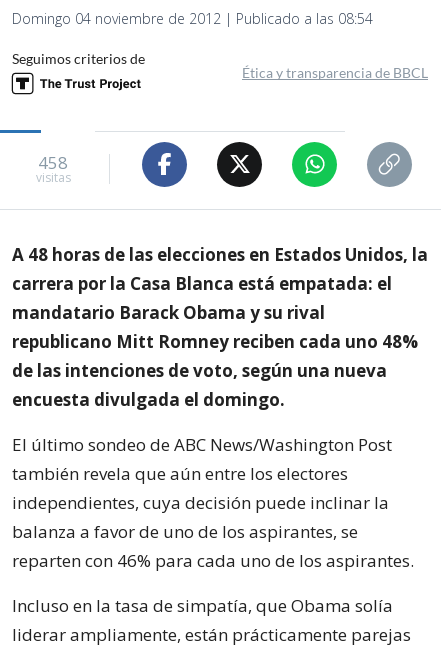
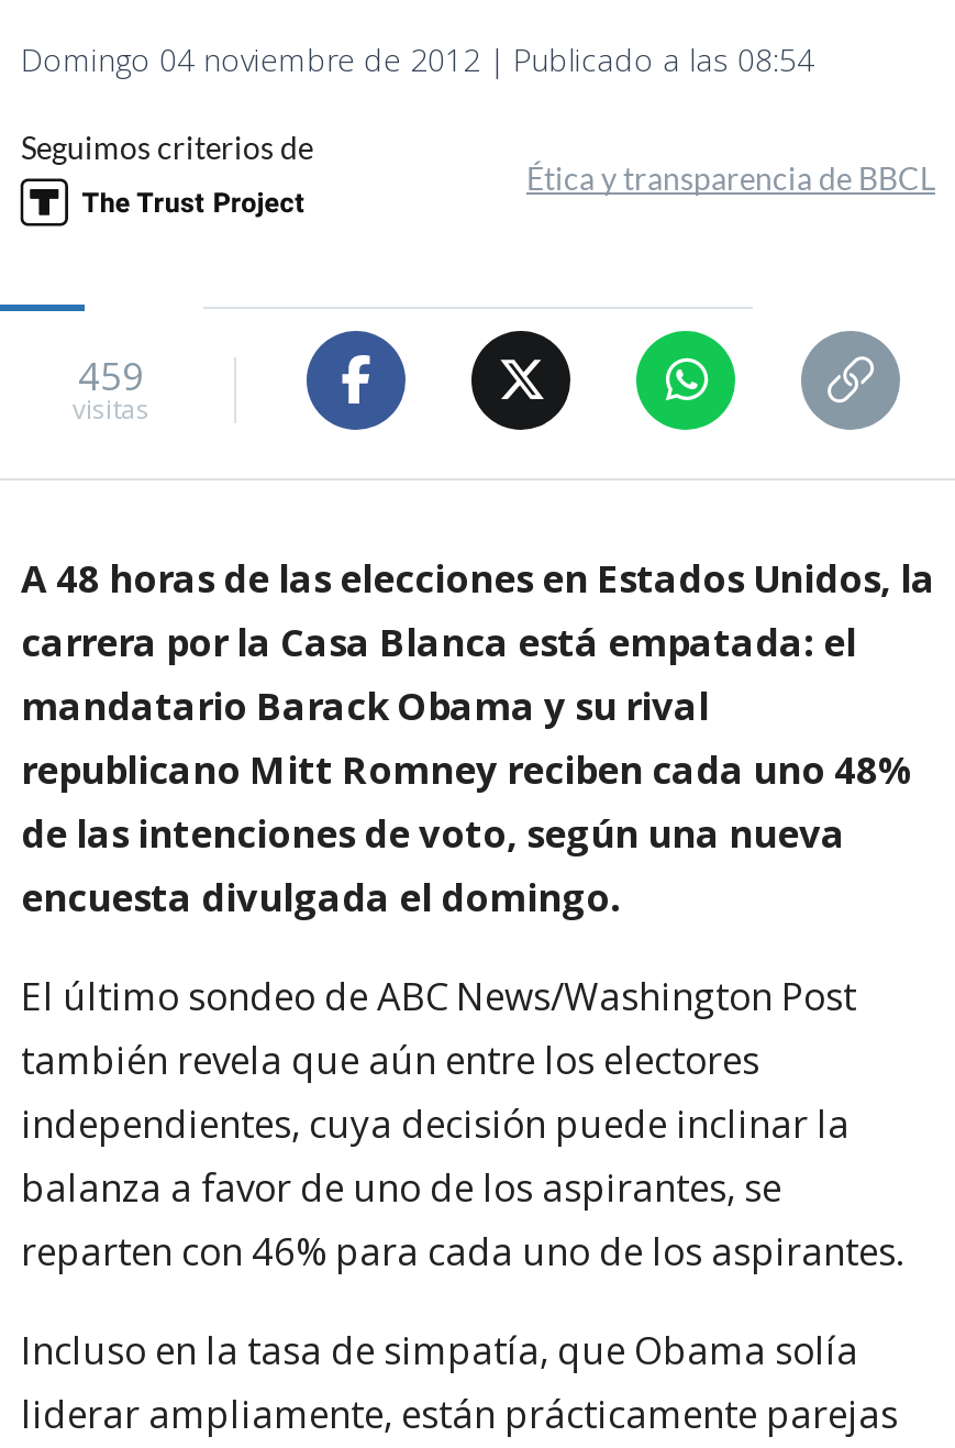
[38,151,68,174] 458 -> [78,351,144,402] 459

